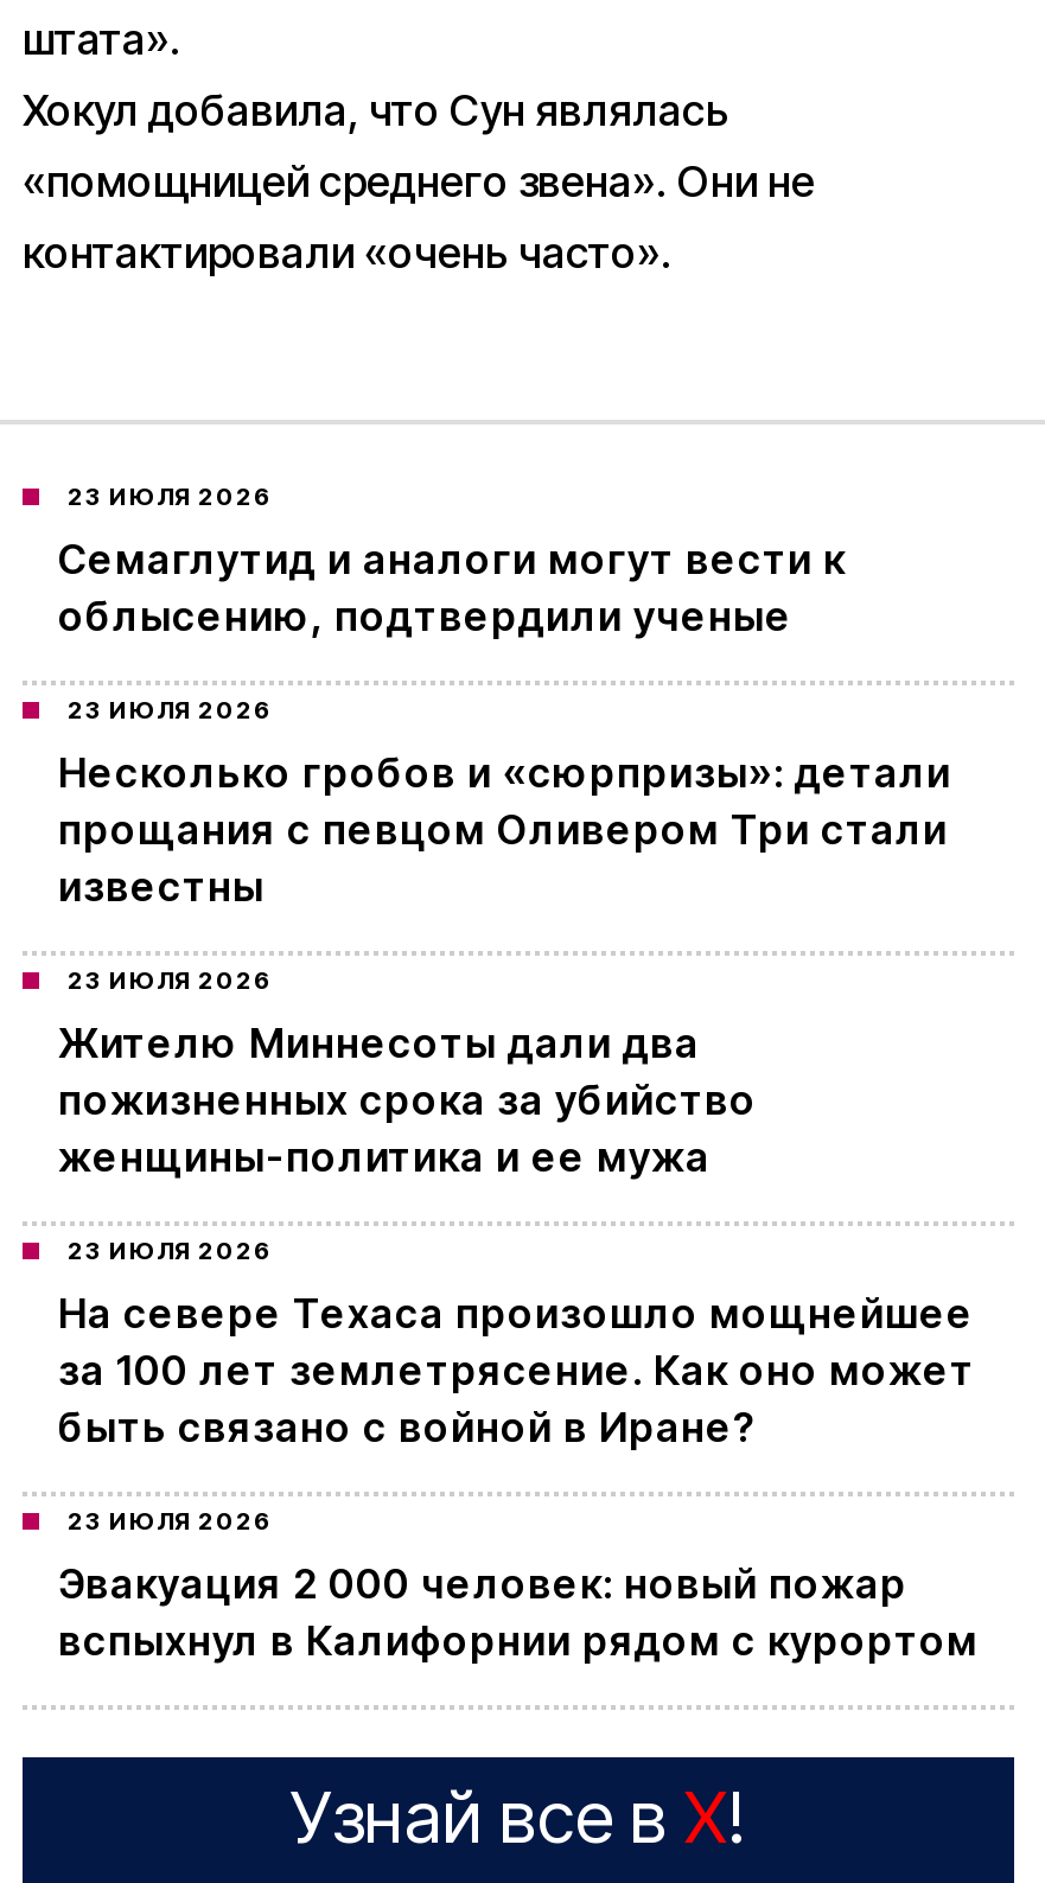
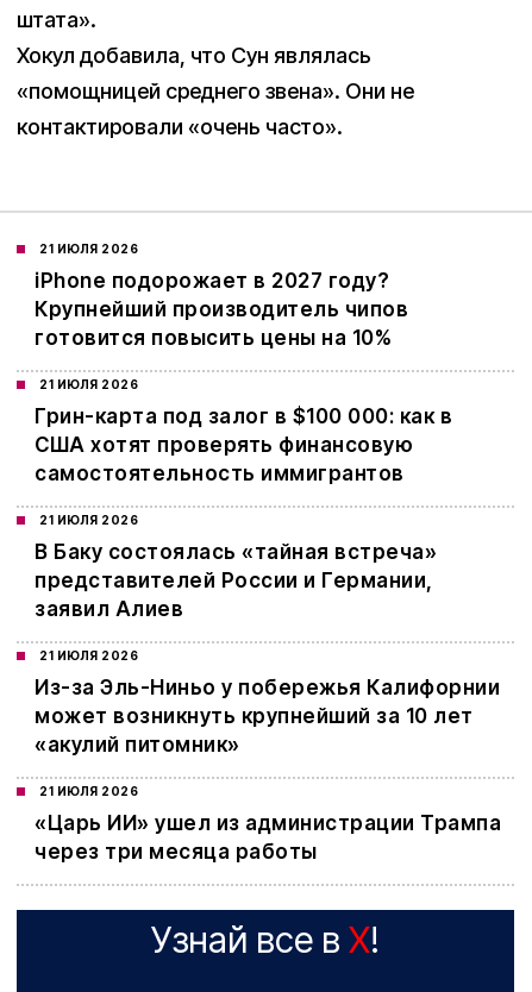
[68,482,272,511] 23 ИЮЛЯ 2026 -> [39,242,138,256] 21 ИЮЛЯ 2026
[58,537,846,641] Семаглутид и аналоги могут вести к | облысению, подтвердили ученые -> [35,269,408,350] iPhone подорожает в 2027 году? | Крупнейший производитель чипов | готовится повысить цены на 10%
[68,696,272,724] 23 ИЮЛЯ 2026 -> [39,377,138,392] 21 ИЮЛЯ 2026
[58,750,951,911] Несколько гробов и «сюрпризы»: детали | прощания с певцом Оливером Три стали | известны -> [35,405,452,486] Грин-карта под залог в $100 000: как в | США хотят проверять финансовую | самостоятельность иммигрантов
[68,966,272,994] 23 ИЮЛЯ 2026 -> [39,513,138,527] 21 ИЮЛЯ 2026
[58,1020,757,1182] Жителю Миннесоты дали два | пожизненных срока за убийство | женщины-политика и ее мужа -> [35,540,437,621] В Баку состоялась «тайная встреча» | представителей России и Германии, | заявил Алиев
[68,1236,272,1265] 23 ИЮЛЯ 2026 -> [39,649,138,663] 21 ИЮЛЯ 2026
[58,1291,975,1452] На севере Техаса произошло мощнейшее | за 100 лет землетрясение. Как оно может | быть связано с войной в Иране? -> [35,676,500,757] Из-за Эль-Ниньо у побережья Калифорнии | может возникнуть крупнейший за 10 лет | «акулий питомник»
[68,1507,272,1535] 23 ИЮЛЯ 2026 -> [39,784,138,798] 21 ИЮЛЯ 2026
[58,1561,979,1666] Эвакуация 2 000 человек: новый пожар | вспыхнул в Калифорнии рядом с курортом -> [35,812,501,864] «Царь ИИ» ушел из администрации Трампа | через три месяца работы

